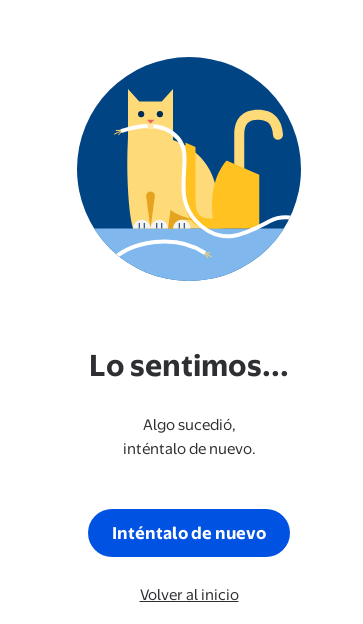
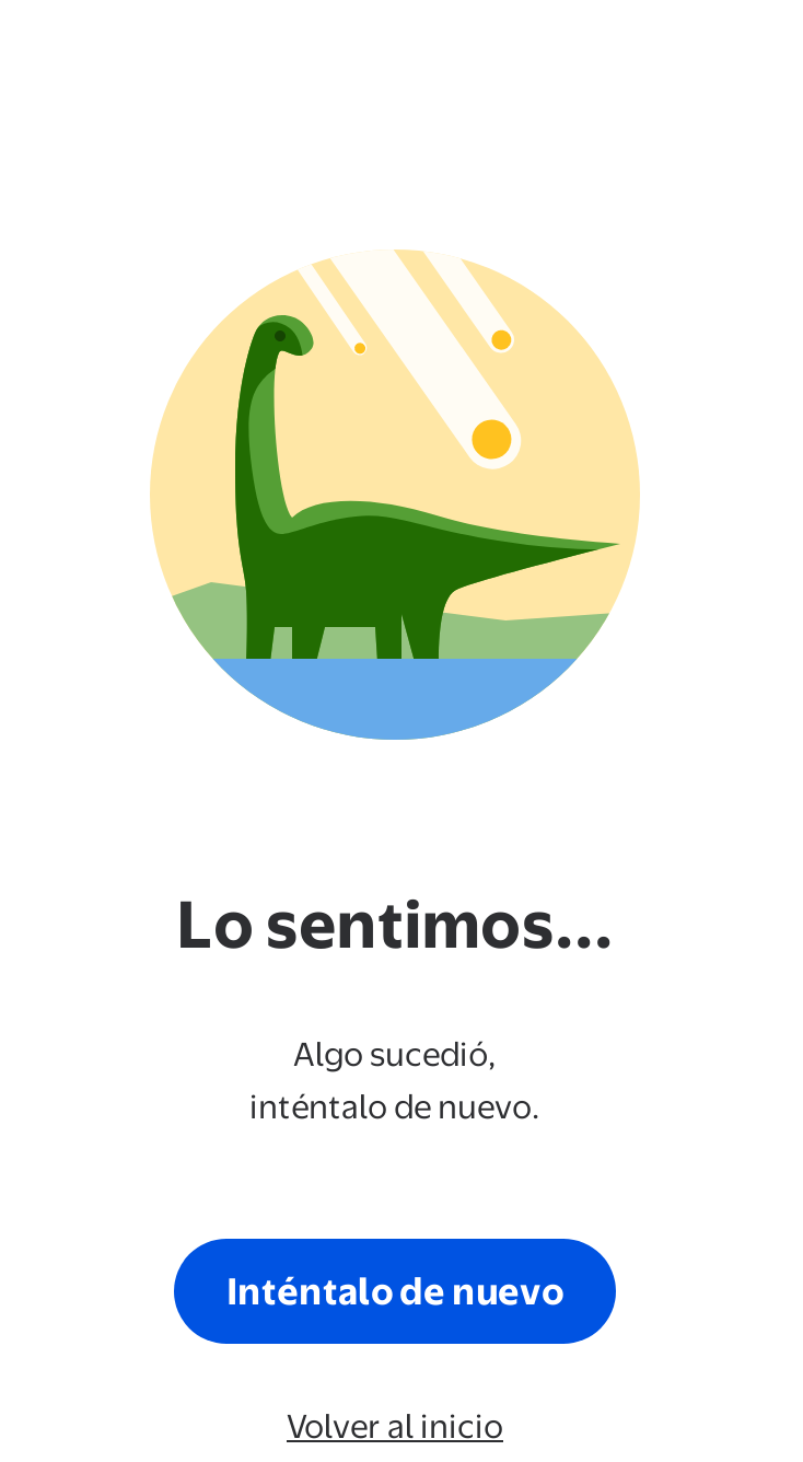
[76,56,302,259] [image] -> [150,250,640,689] [image]

